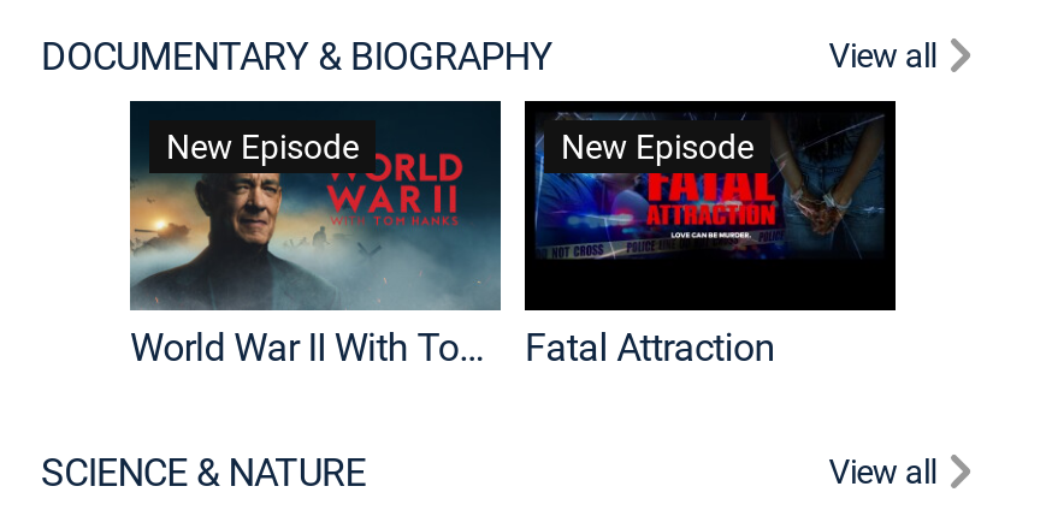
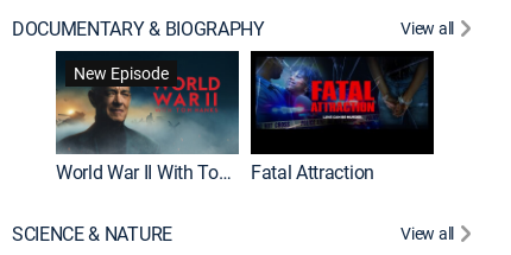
[561,124,753,169] New Episode -> none

